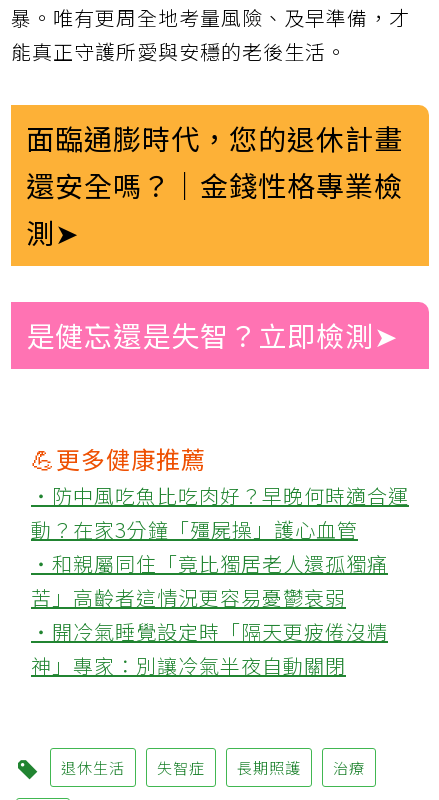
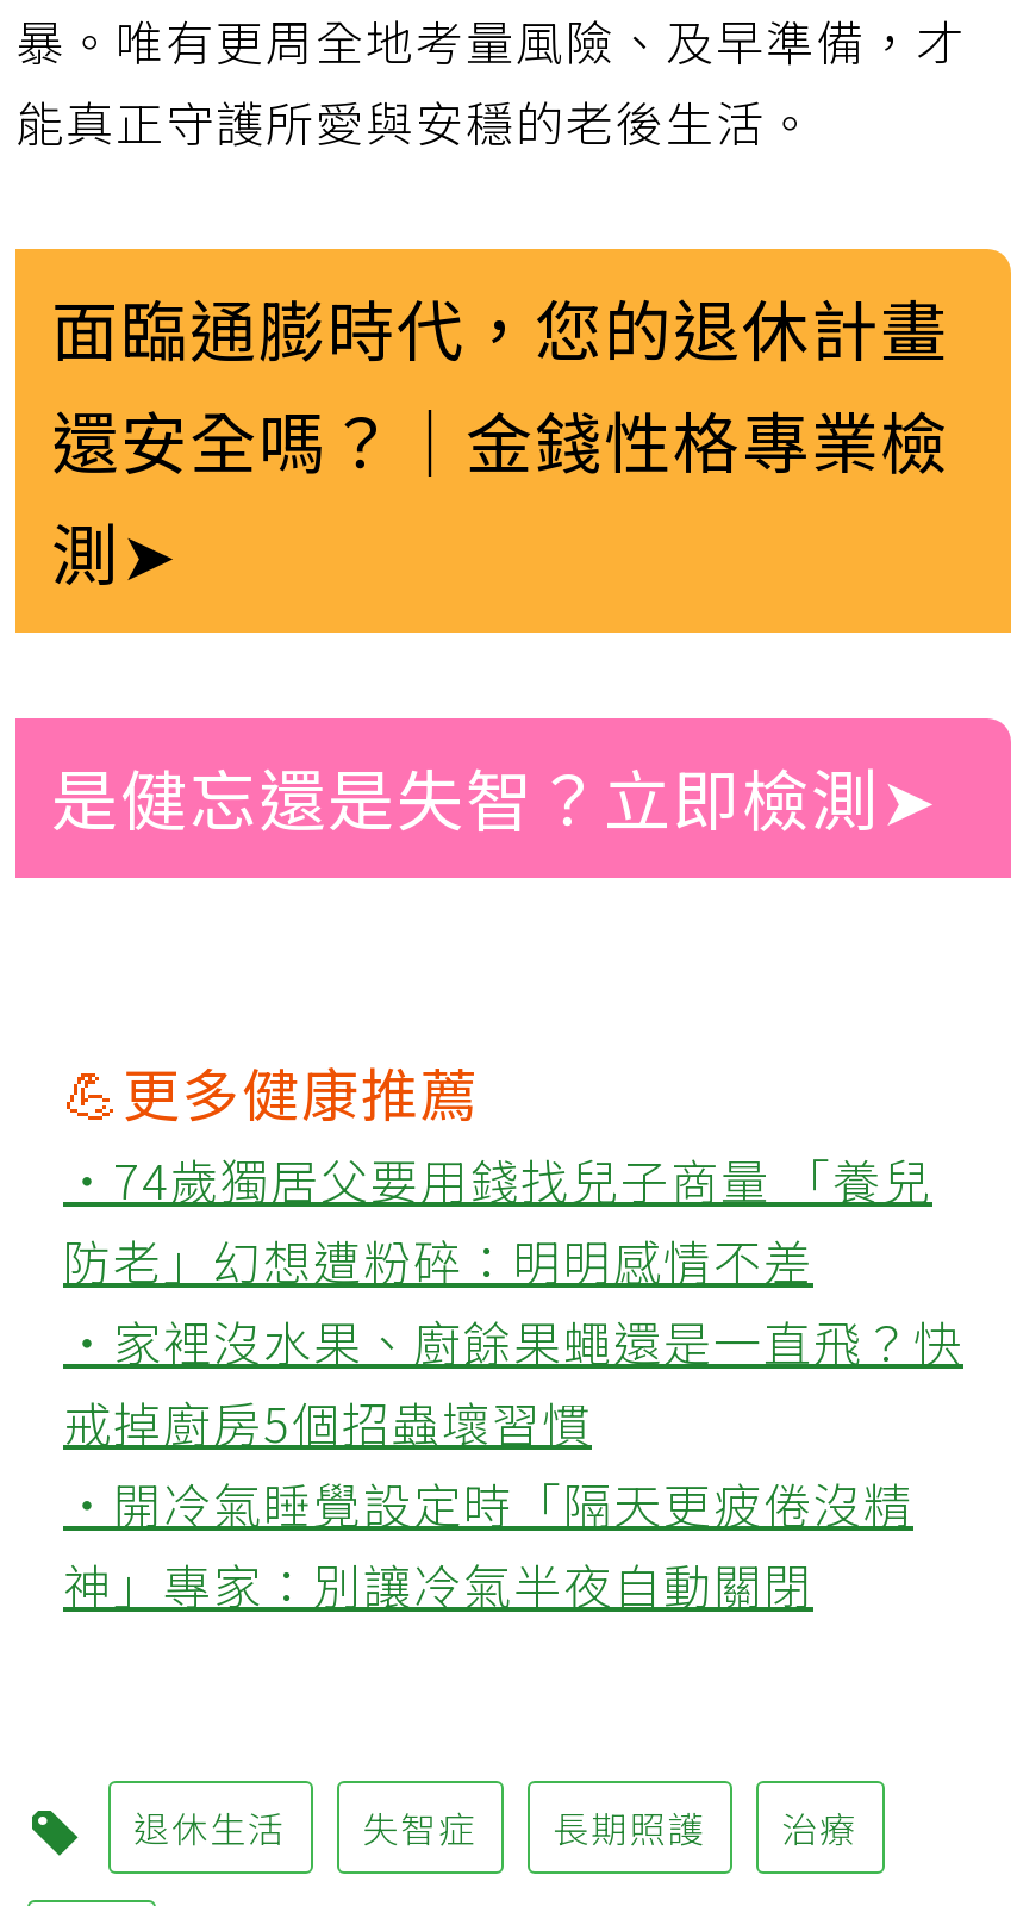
[31,481,409,612] ‧防中風吃魚比吃肉好？早晚何時適合運 | 動？在家3分鐘「殭屍操」護心血管 | ‧和親屬同住「竟比獨居老人還孤獨痛 | 苦」高齡者這情況更容易憂鬱衰弱 -> [63,1145,963,1457] ‧74歲獨居父要用錢找兒子商量 「養兒 | 防老」幻想遭粉碎：明明感情不差 | ‧家裡沒水果、廚餘果蠅還是一直飛？快 | 戒掉廚房5個招蟲壞習慣

